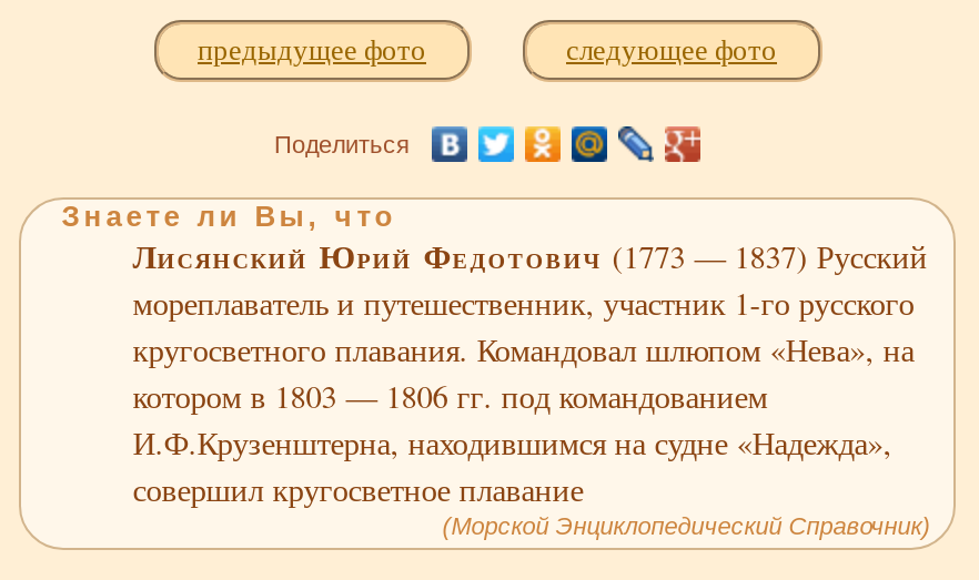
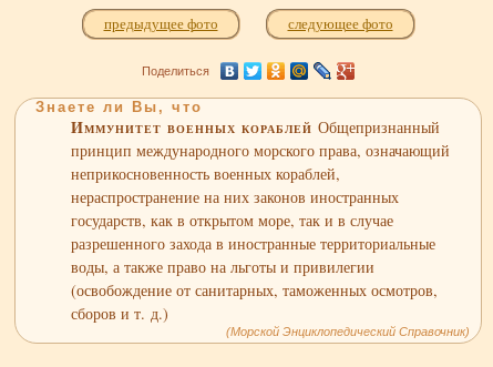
[133,233,927,510] Лисянский Юрий Федотович (1773 — 1837) Русский | мореплаватель и путешественник, участник 1-го русского | кругосветного плавания. Командовал шлюпом «Нева», на | котором в 1803 — 1806 гг. под командованием | И.Ф.Крузенштерна, находившимся на судне «Надежда», | совершил кругосветное плавание -> [71,115,450,324] Иммунитет военных кораблей Общепризнанный | принцип международного морского права, означающий | неприкосновенность военных кораблей, | нераспространение на них законов иностранных | государств, как в открытом море, так и в случае | разрешенного захода в иностранные территориальные | воды, а также право на льготы и привилегии | (освобождение от санитарных, таможенных осмотров, | сборов и т. д.)

